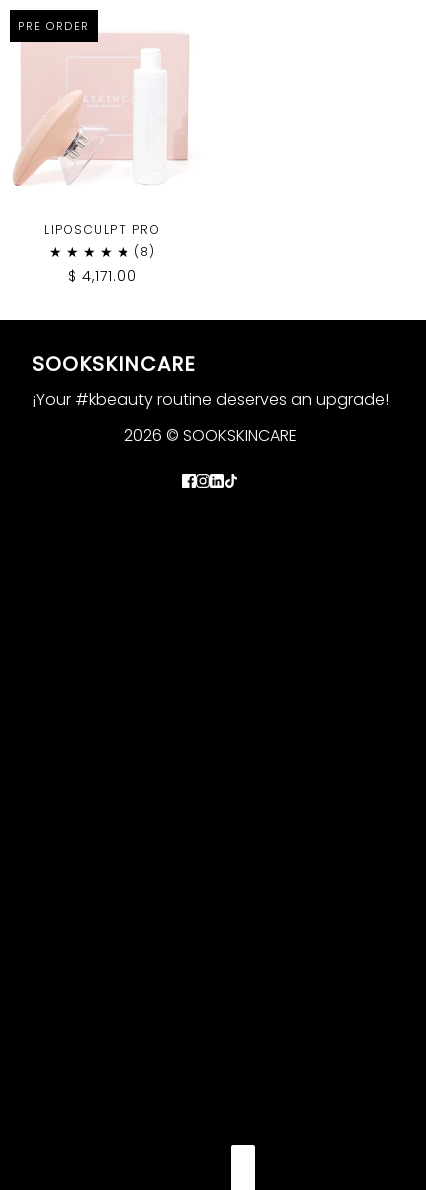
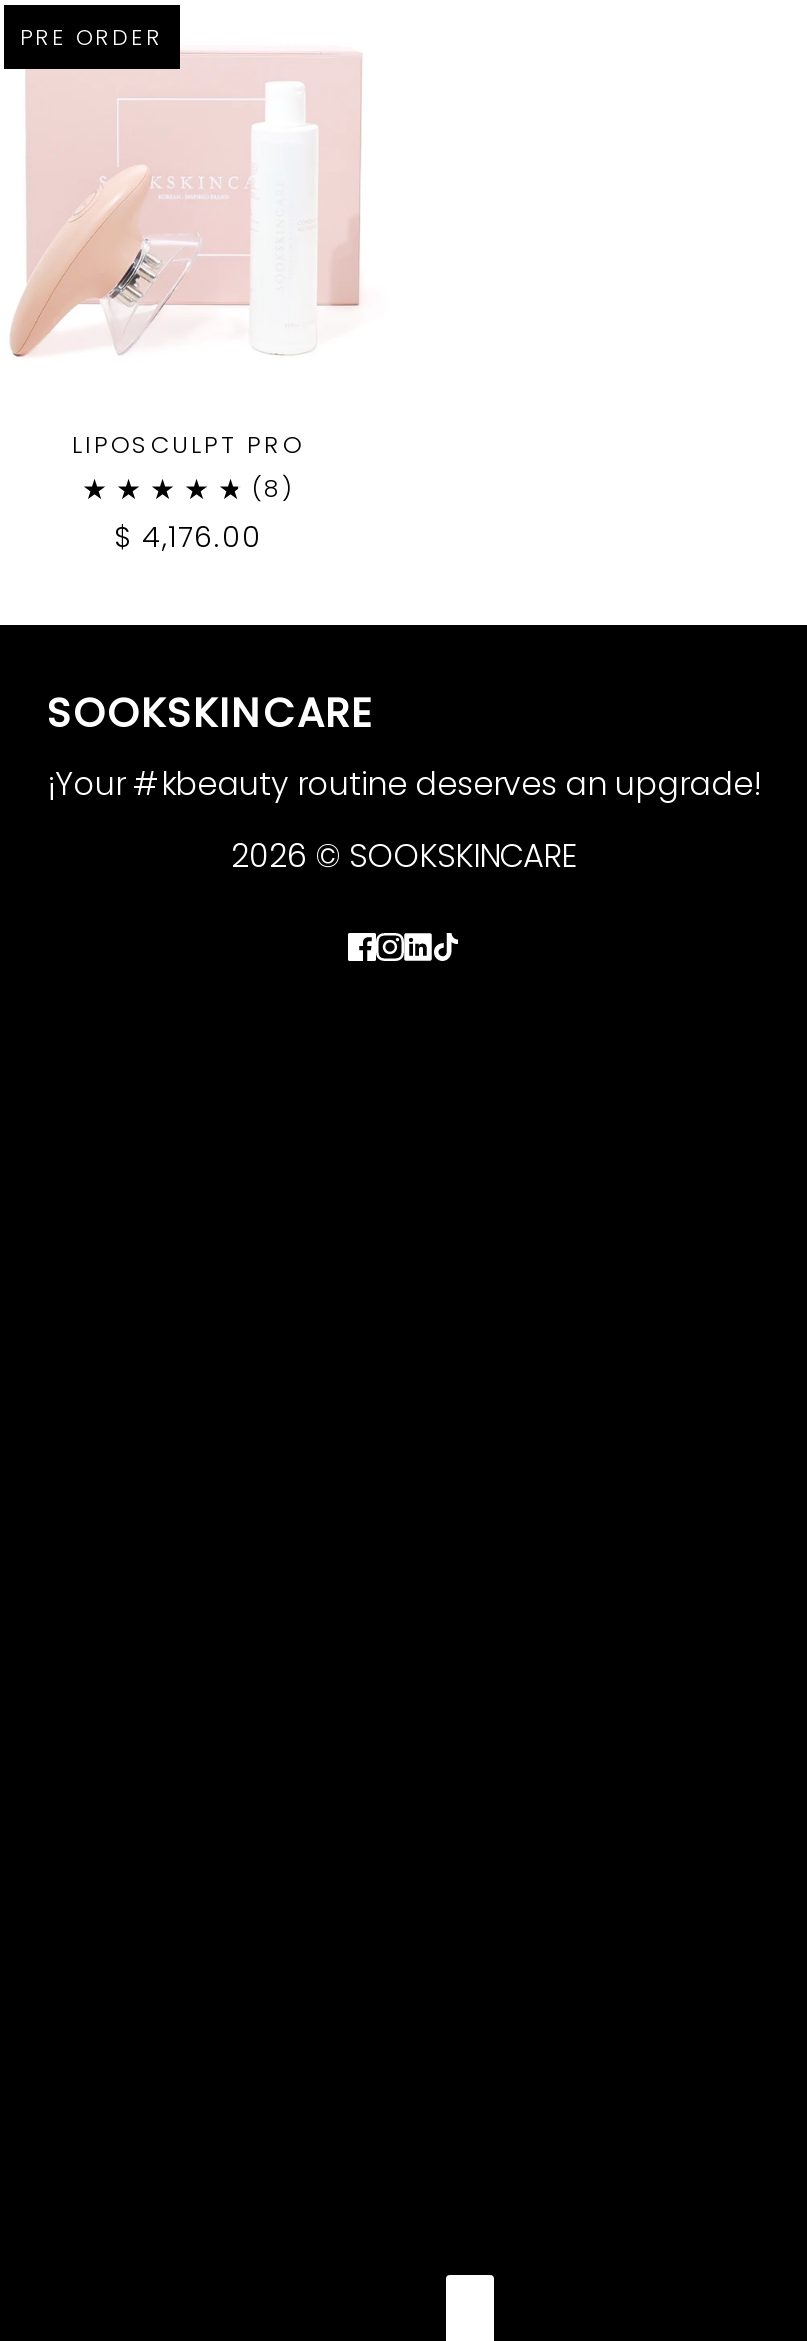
[67,266,136,286] $ 4,171.00 -> [114,516,262,556] $ 4,176.00

